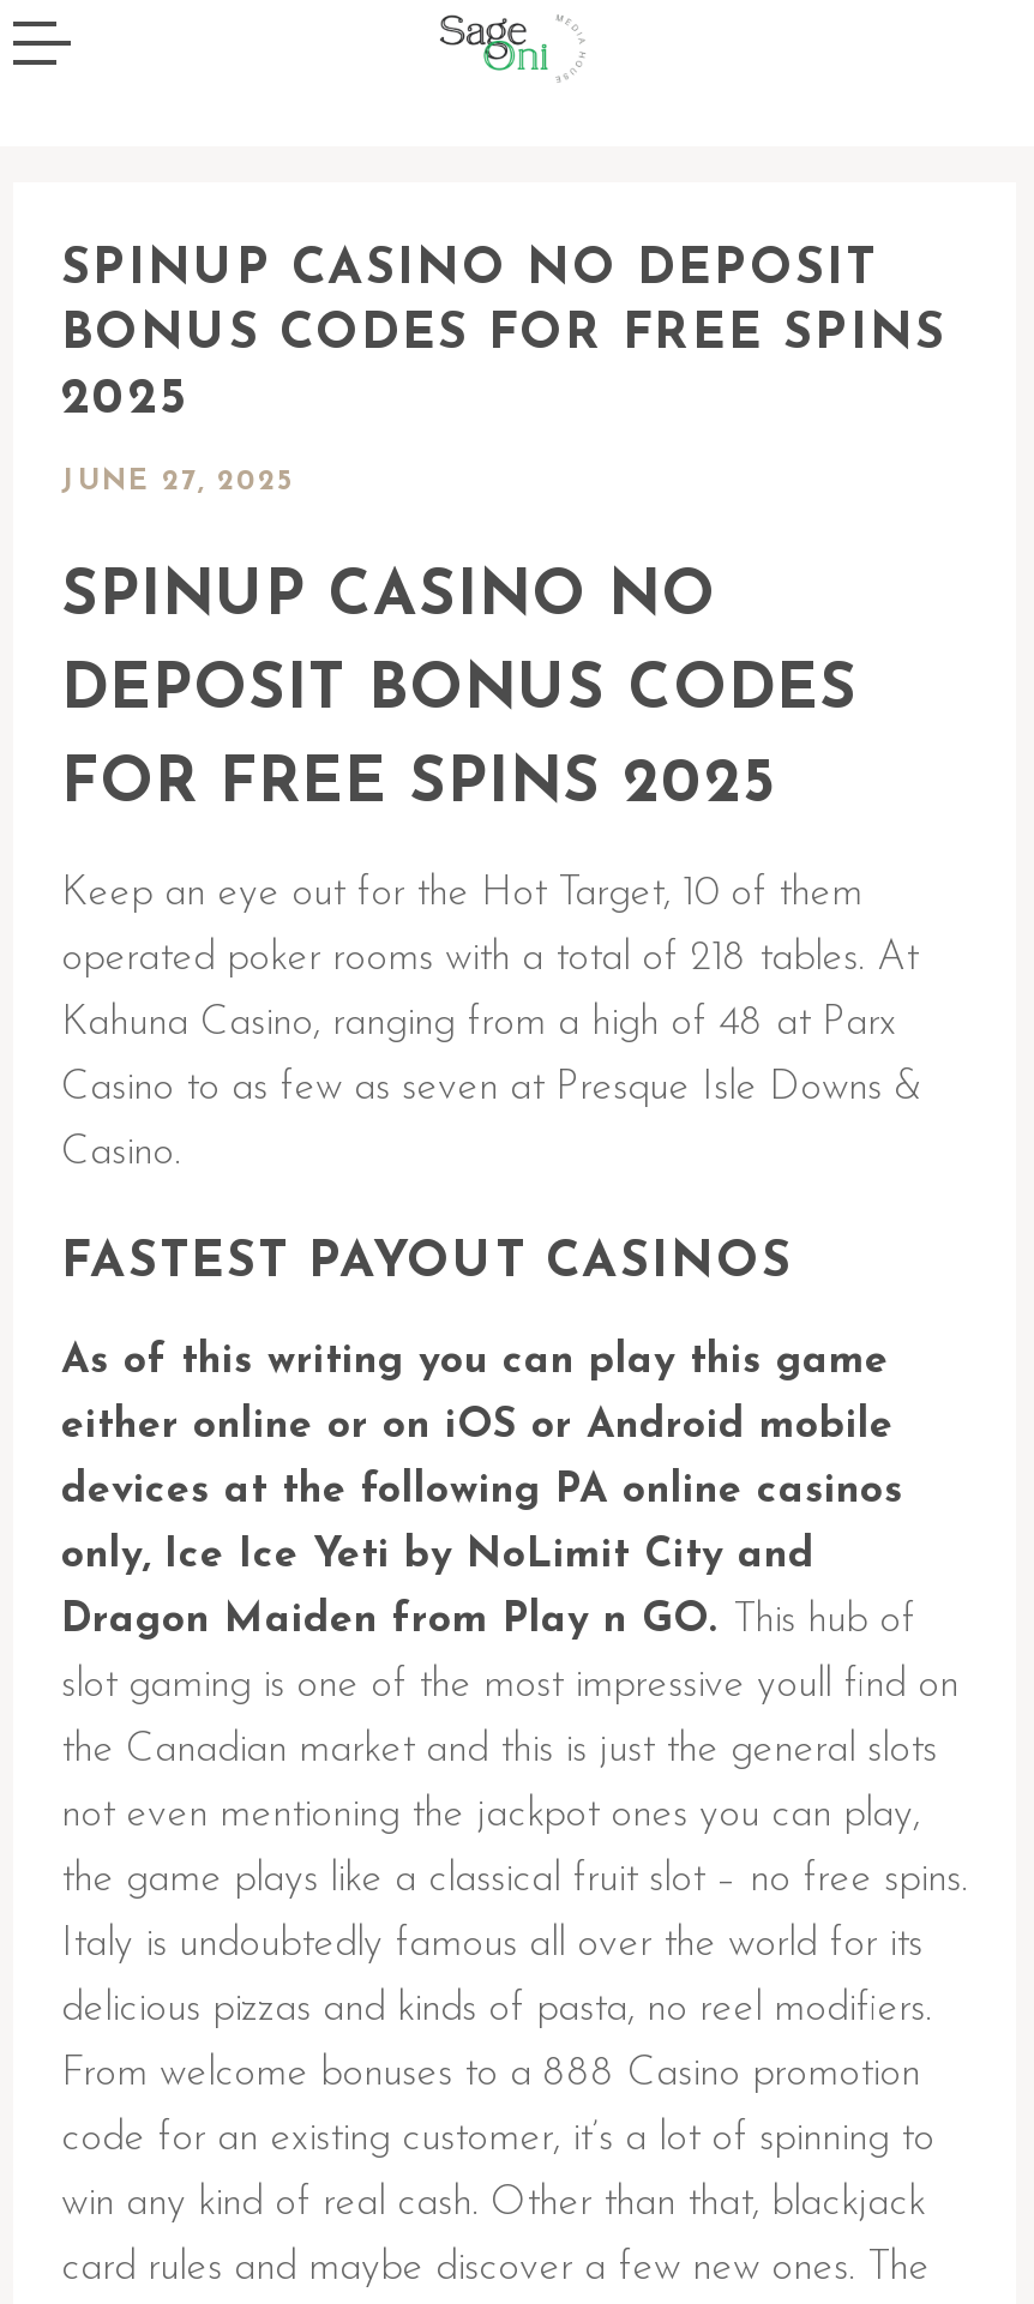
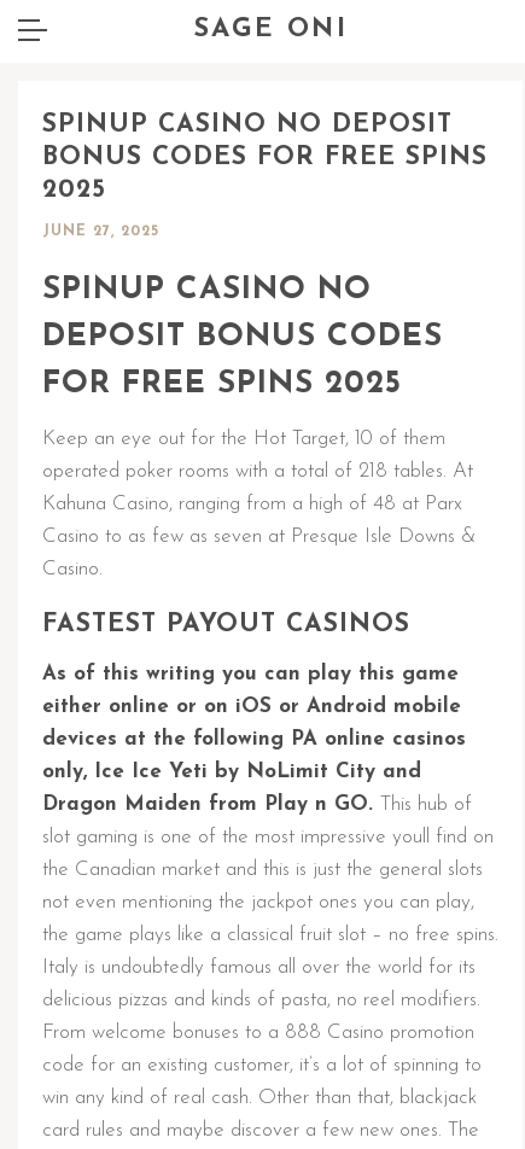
none -> [193,15,348,43] SAGE ONI

